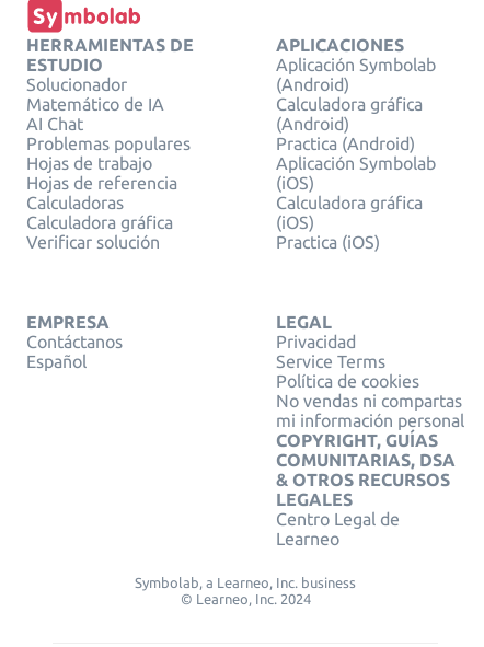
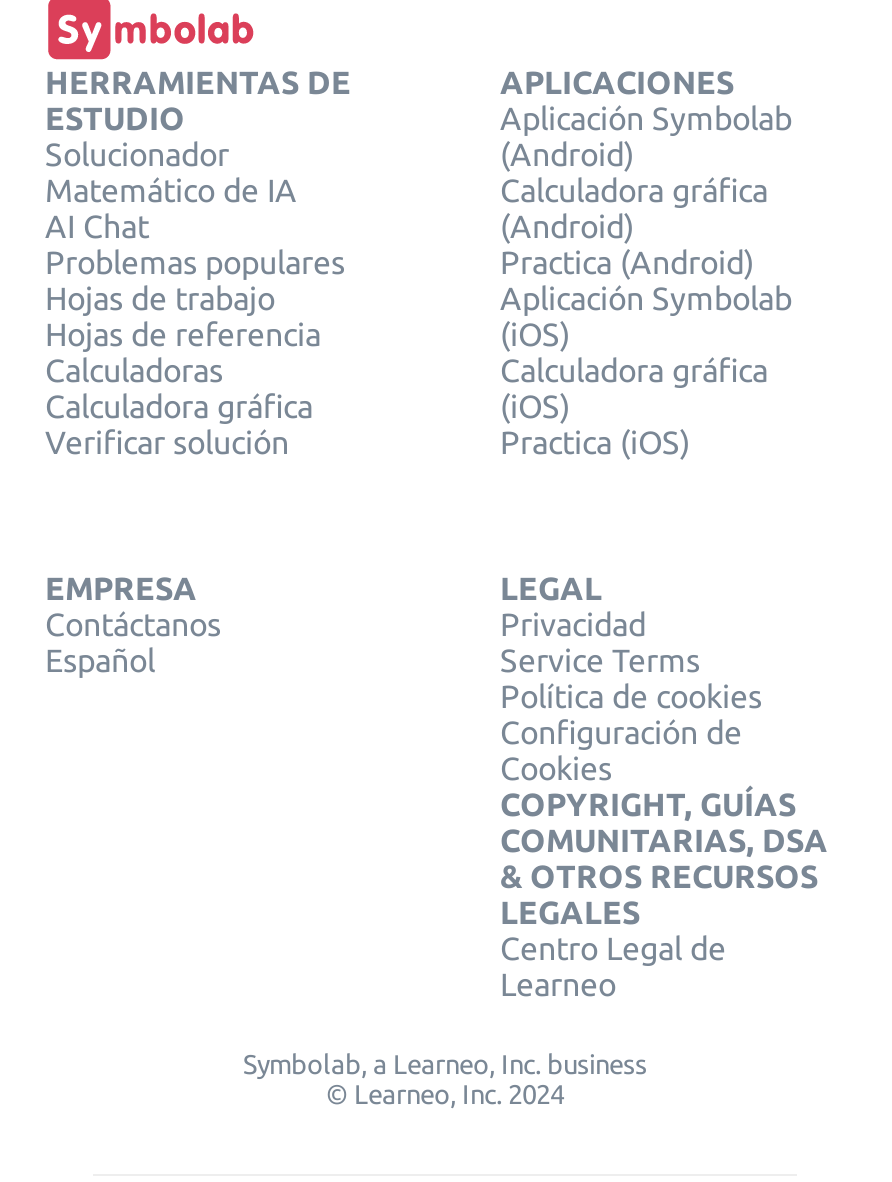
[275,391,464,431] No vendas ni compartas | mi información personal -> [500,715,742,787] Configuración de | Cookies

